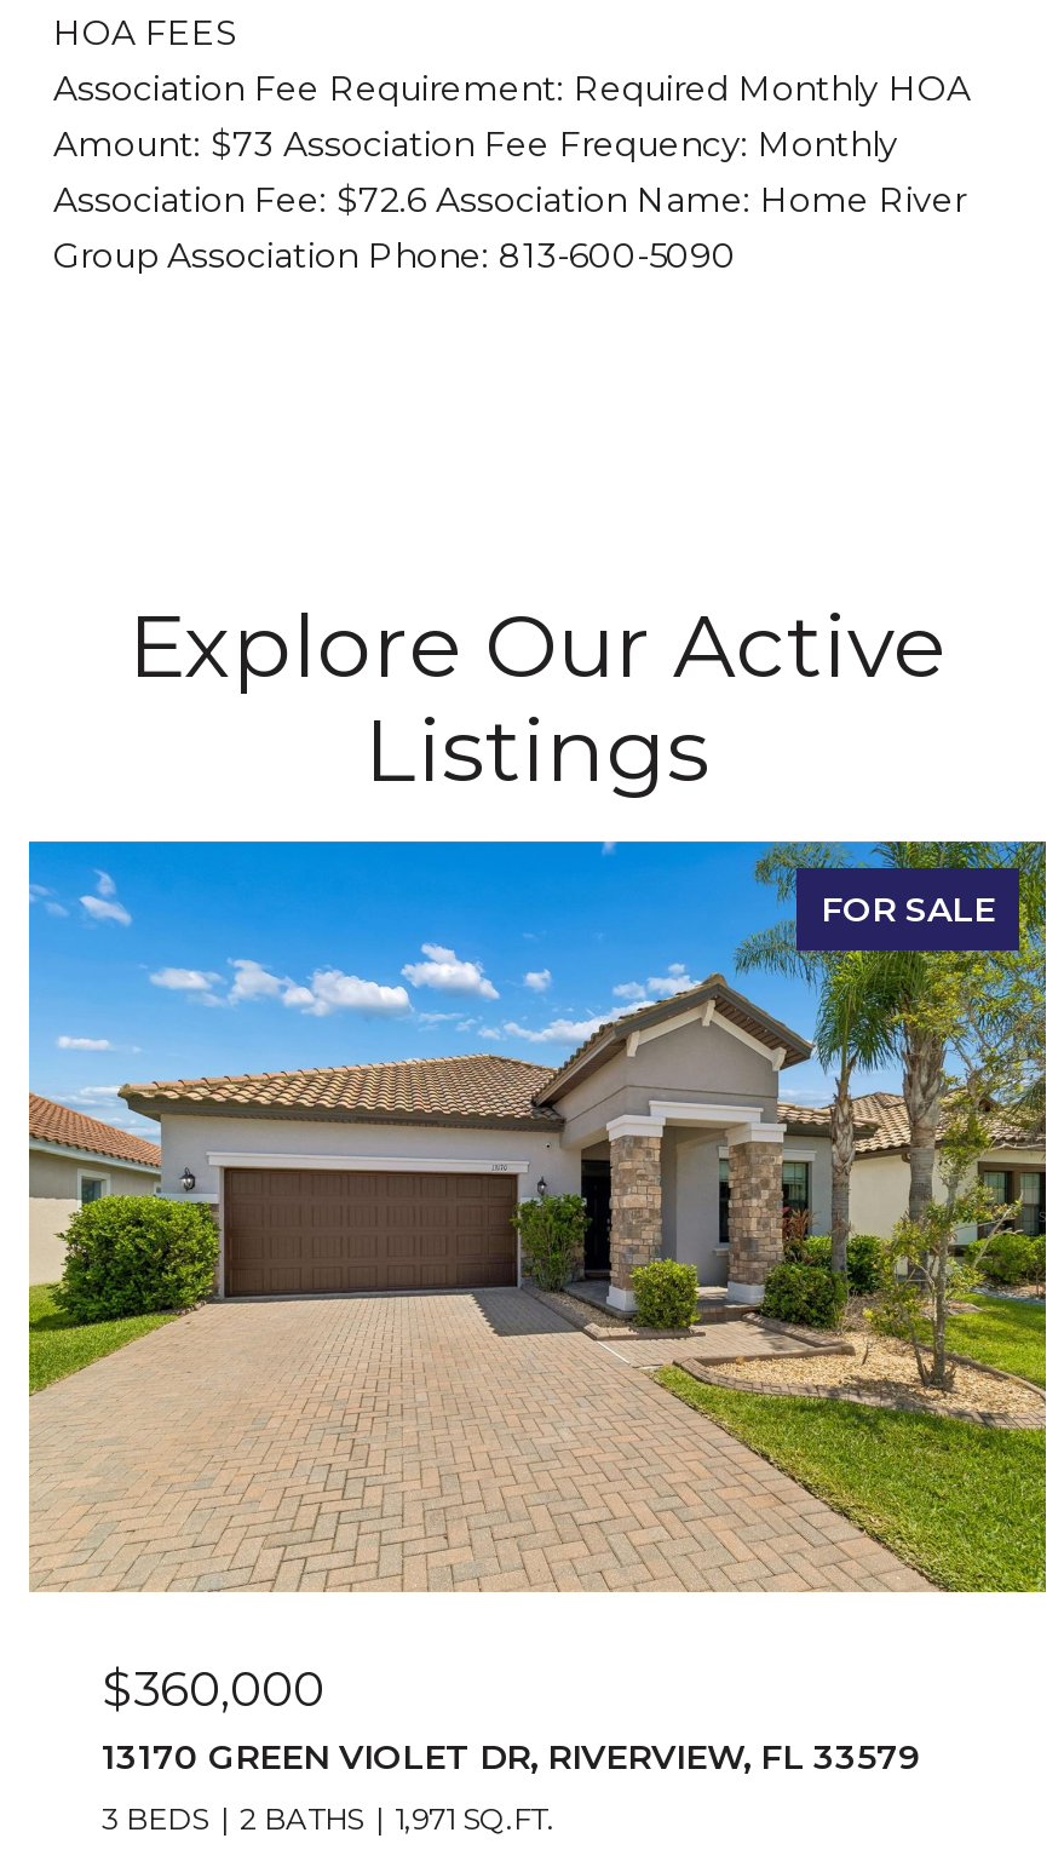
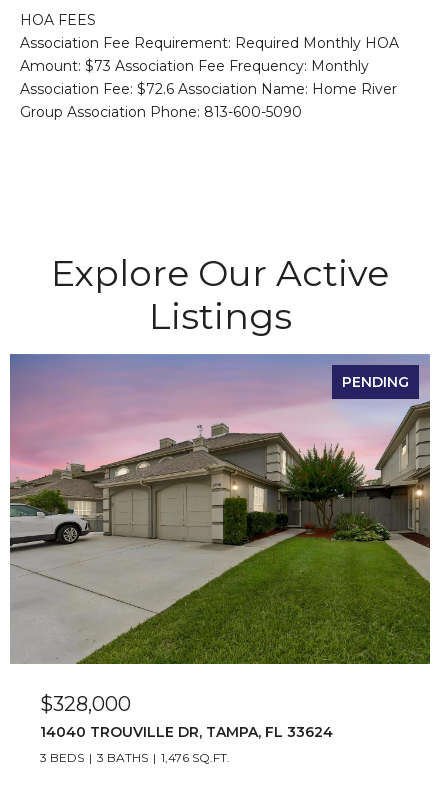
[27,839,1048,1592] [image] | FOR SALE -> [9,353,431,665] [image] | PENDING
[102,1659,920,1778] $360,000 | 13170 GREEN VIOLET DR, RIVERVIEW, FL 33579 -> [40,692,333,741] $328,000 | 14040 TROUVILLE DR, TAMPA, FL 33624
[240,1799,363,1836] 2 BATHS -> [97,750,148,765] 3 BATHS
[395,1799,554,1836] 1,971 SQ.FT. -> [161,750,230,765] 1,476 SQ.FT.

